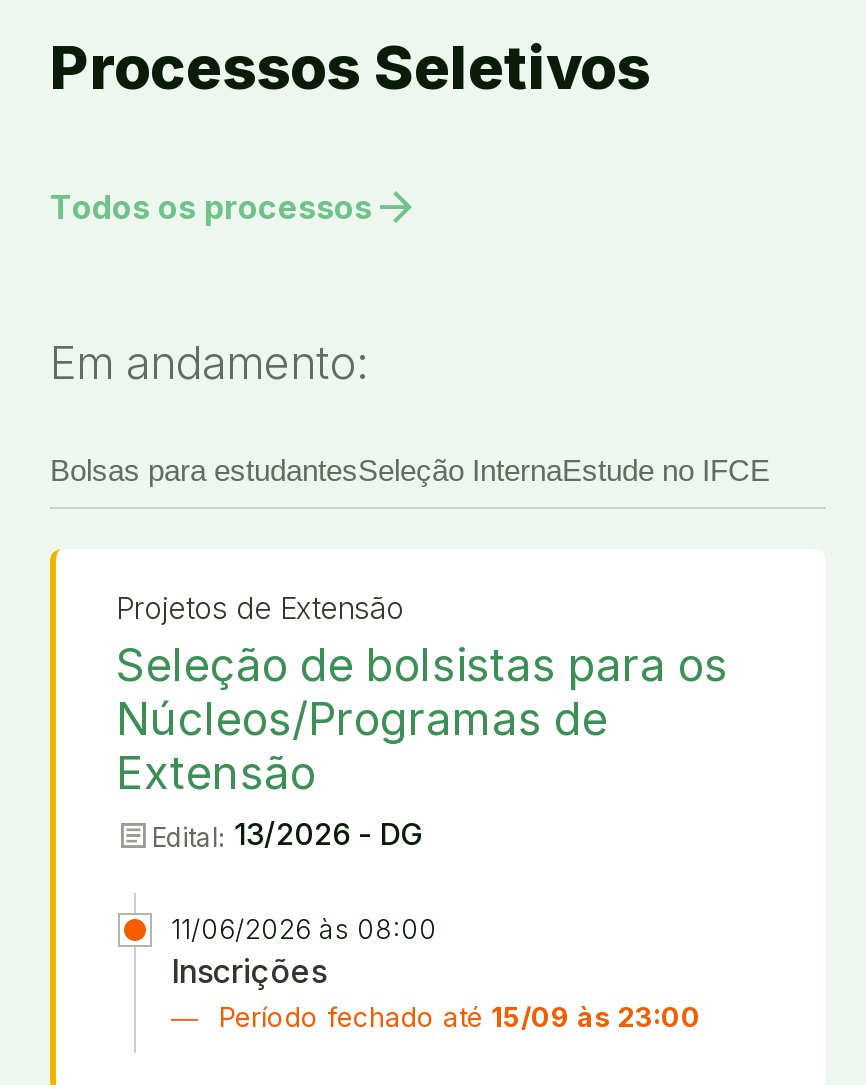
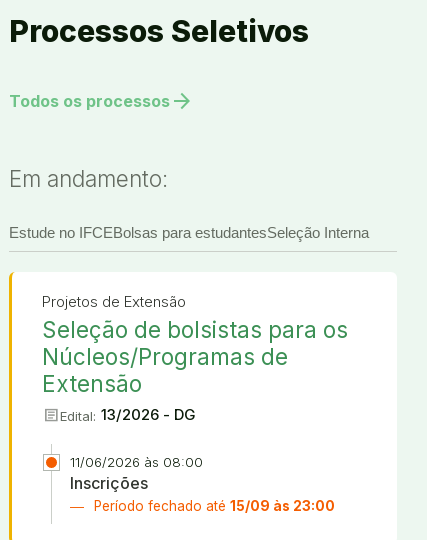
[50,454,770,488] Bolsas para estudantesSeleção InternaEstude no IFCE -> [9,224,369,241] Estude no IFCEBolsas para estudantesSeleção Interna

